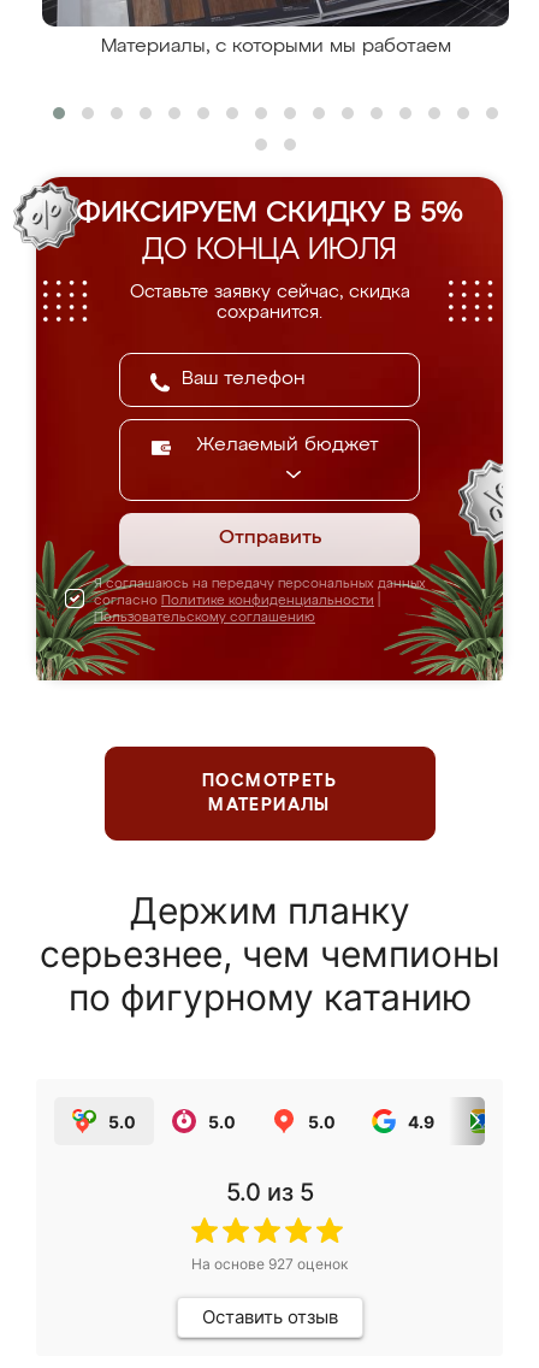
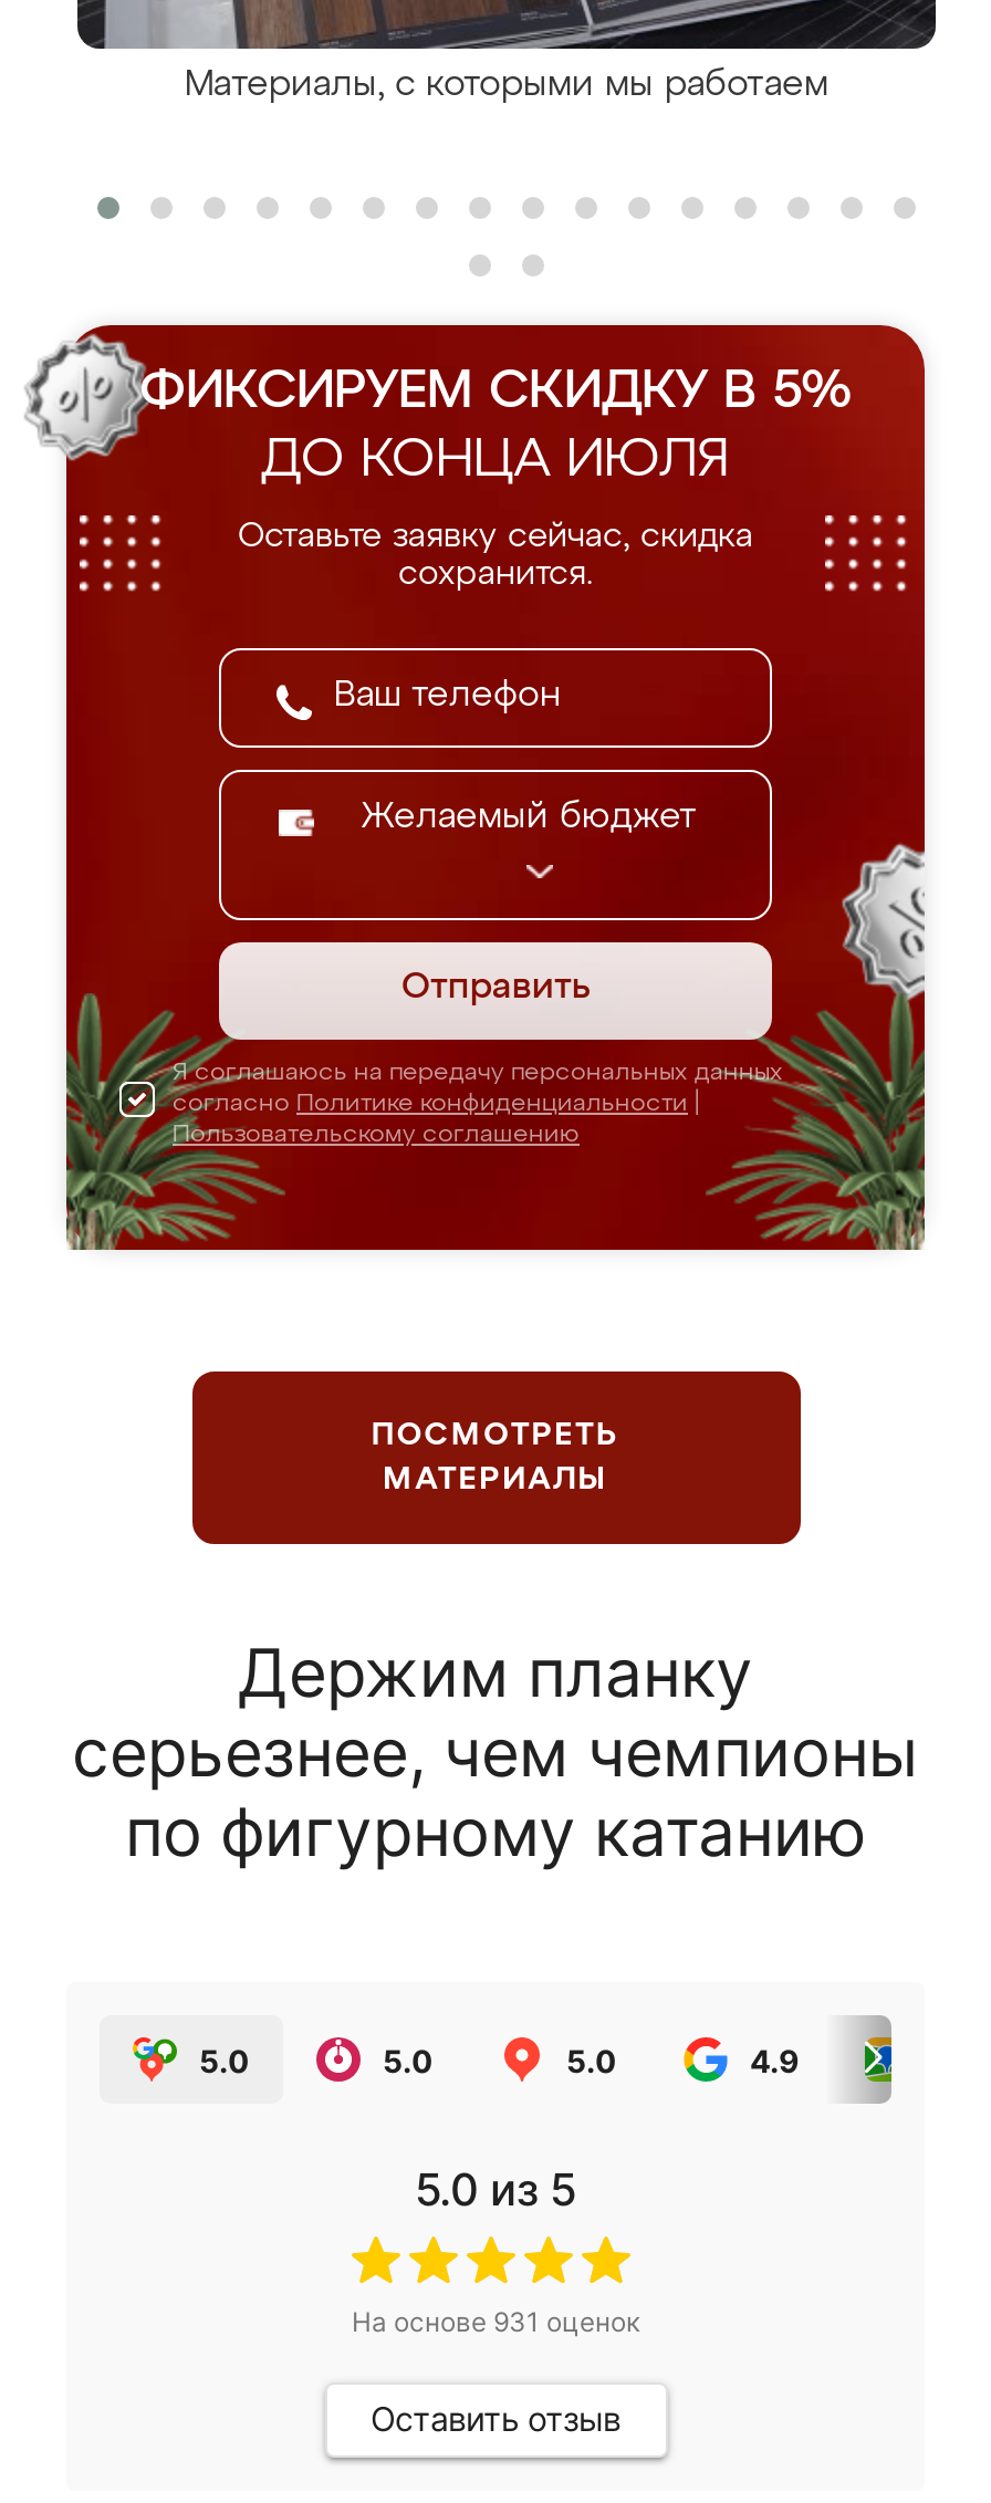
[191,1255,348,1273] На основе 927 оценок -> [352,2305,639,2338] На основе 931 оценок

